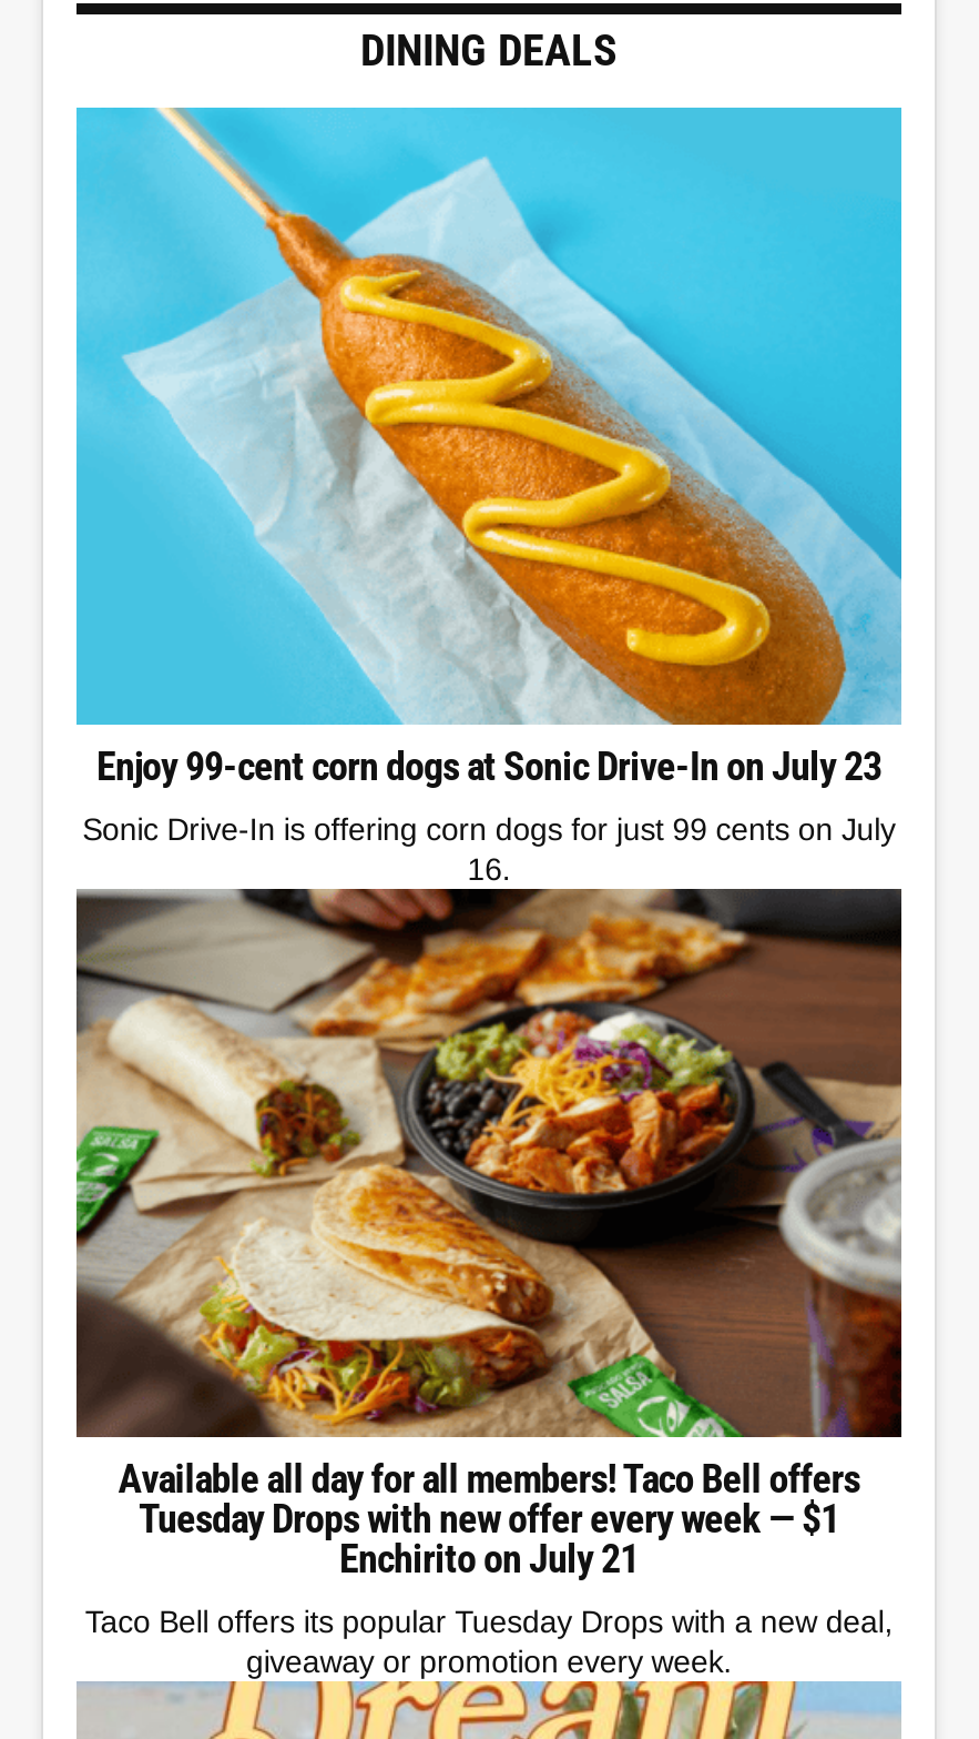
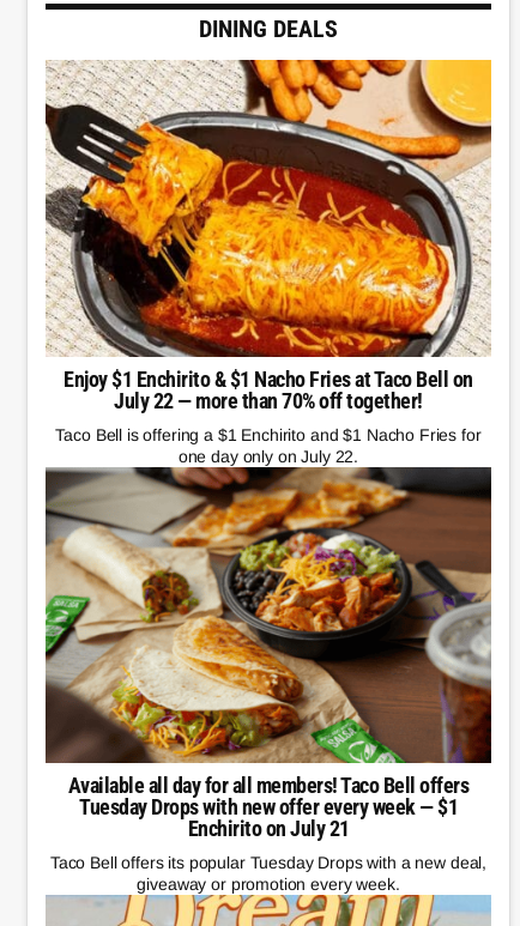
[74,105,904,789] [image] | Enjoy 99-cent corn dogs at Sonic Drive-In on July 23 -> [44,59,492,413] [image] | Enjoy $1 Enchirito & $1 Nacho Fries at Taco Bell on | July 22 — more than 70% off together!
[82,811,895,886] Sonic Drive-In is offering corn dogs for just 99 cents on July | 16. -> [56,425,481,466] Taco Bell is offering a $1 Enchirito and $1 Nacho Fries for | one day only on July 22.

